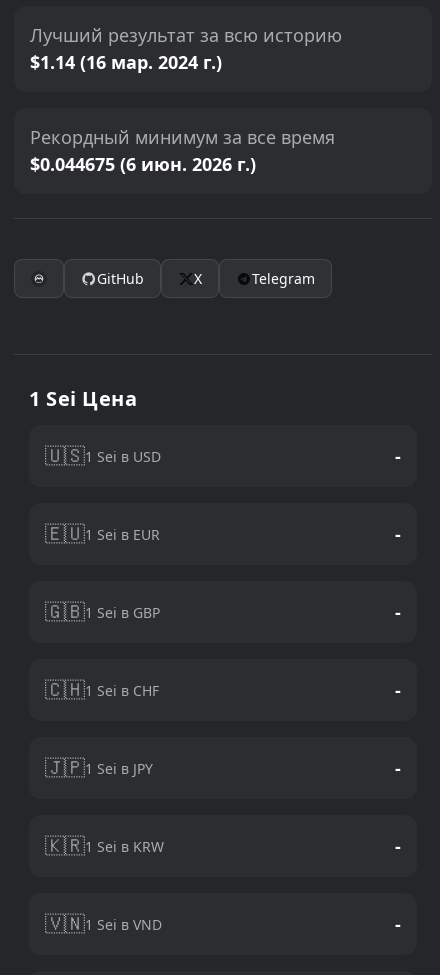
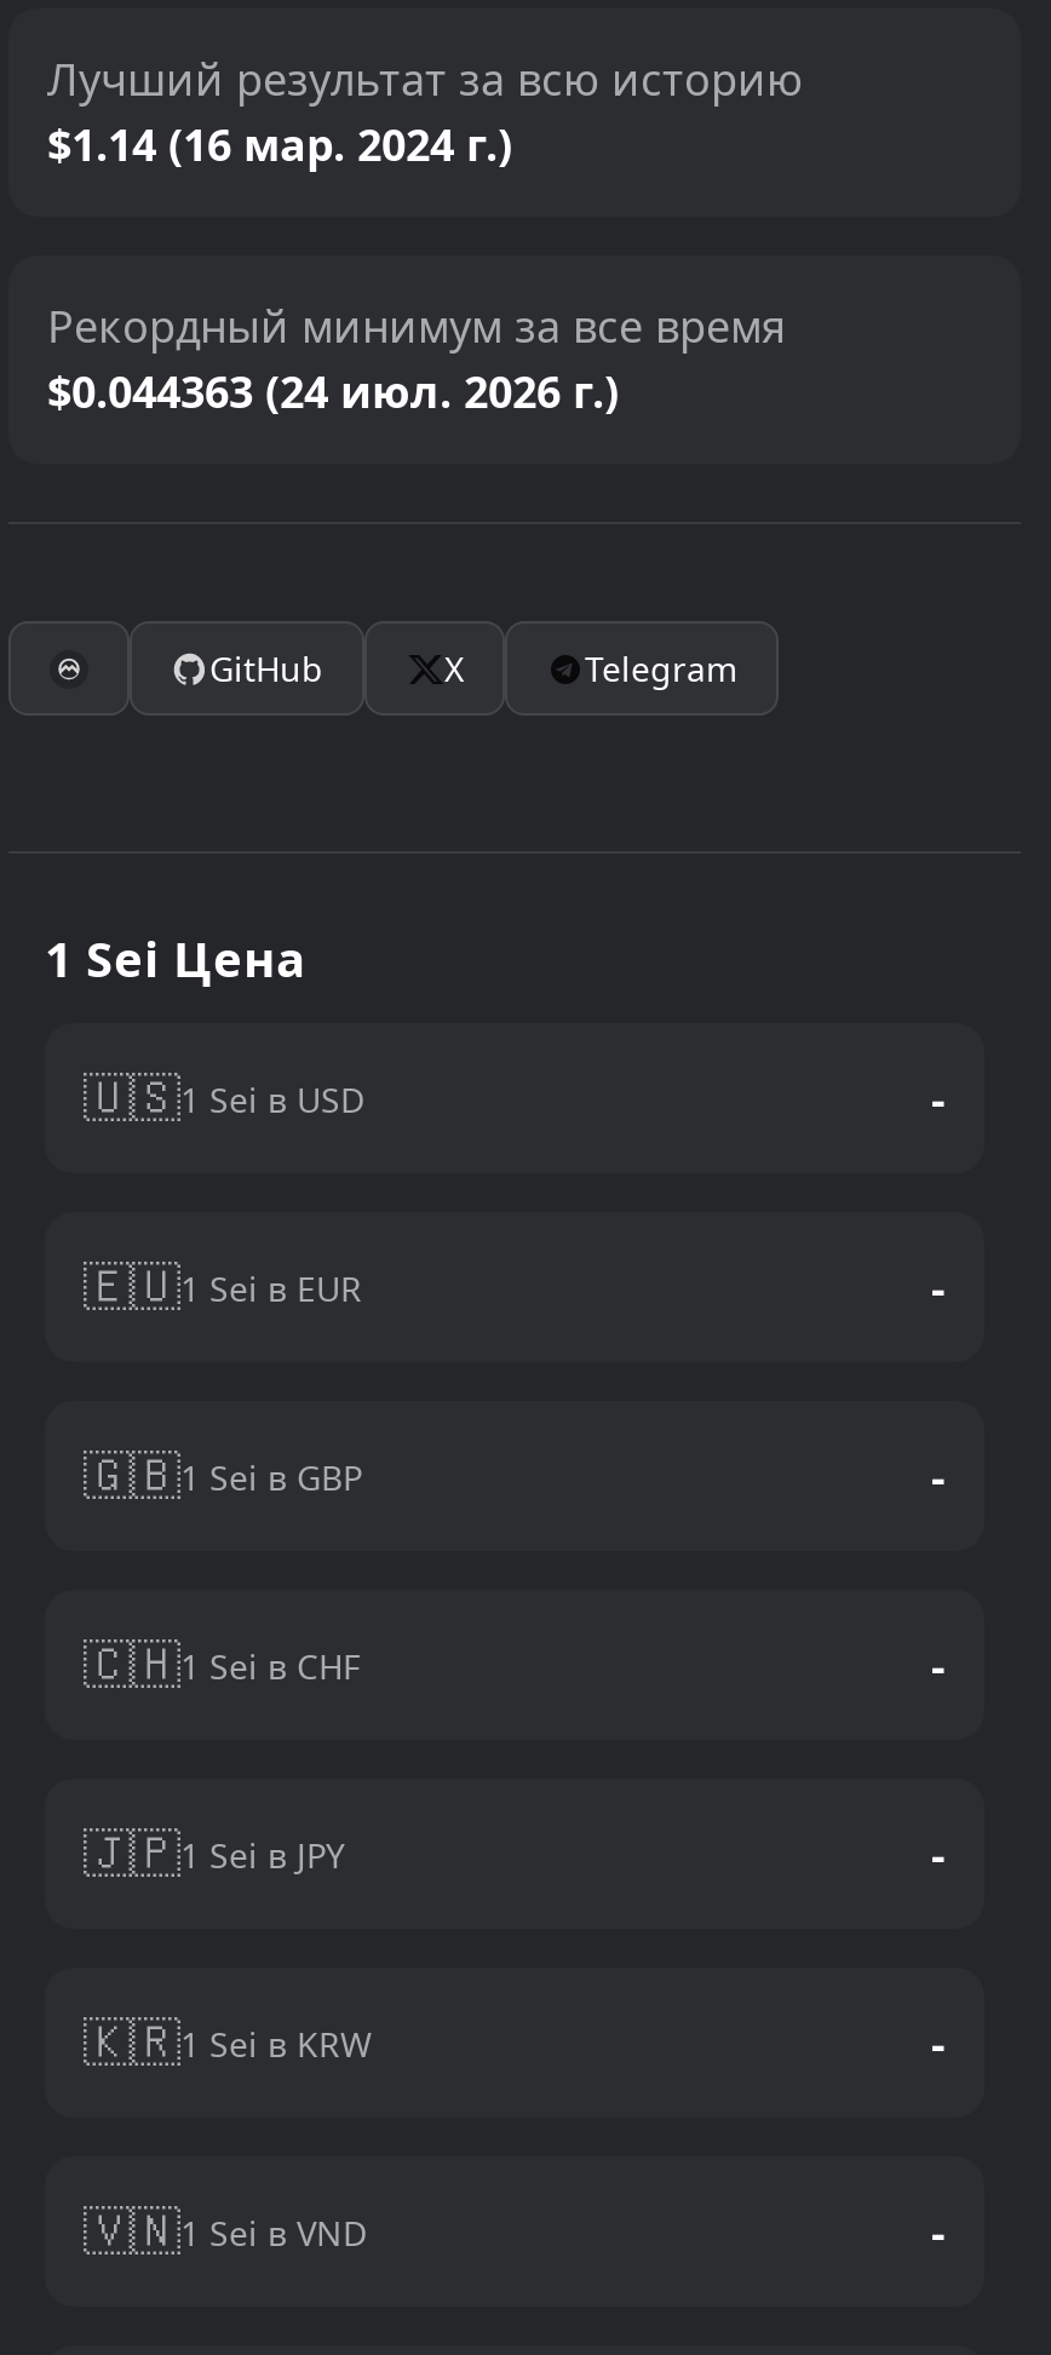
[30,152,256,176] $0.044675 (6 июн. 2026 г.) -> [47,362,619,420] $0.044363 (24 июл. 2026 г.)

